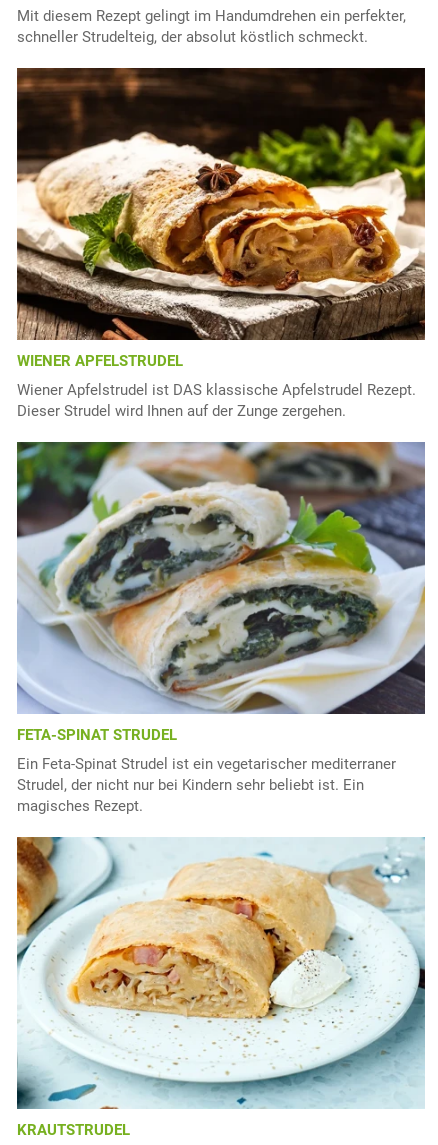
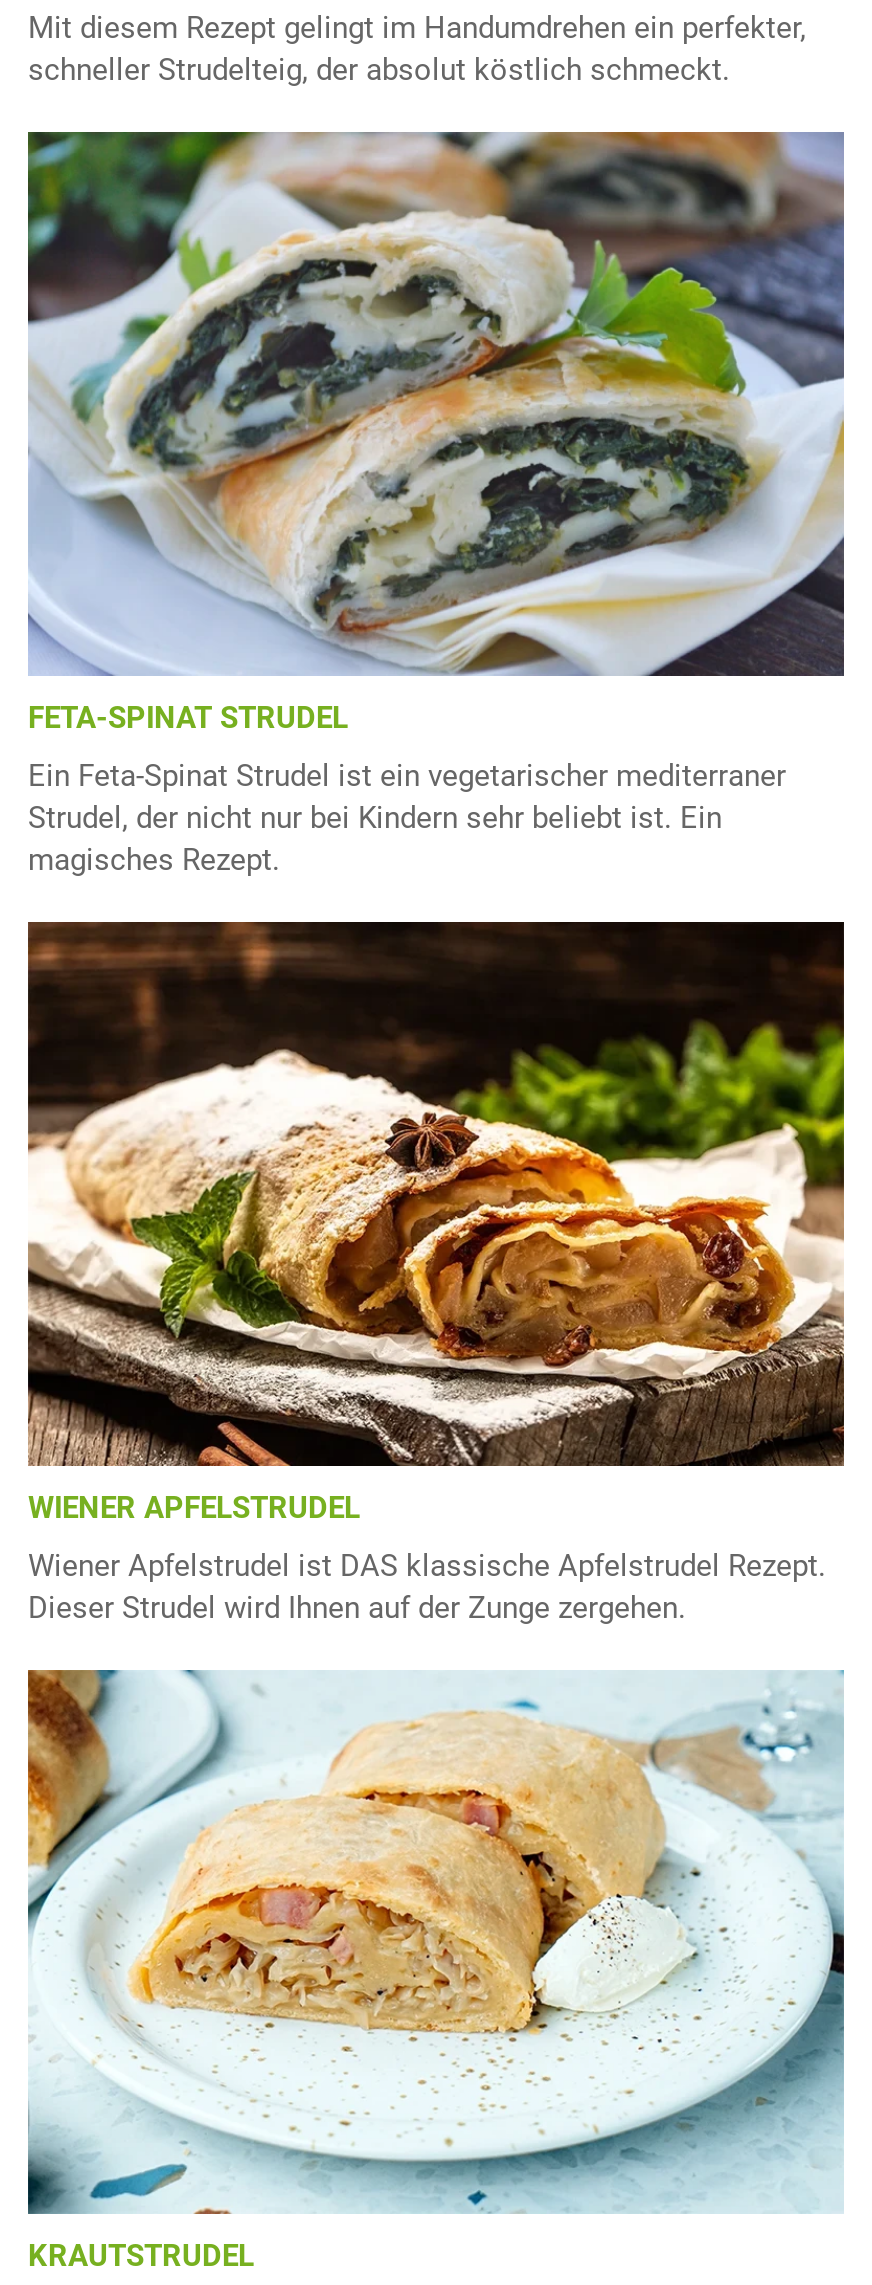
moved [16,67,426,420] -> [26,920,846,1626]: [image] | WIENER APFELSTRUDEL | Wiener Apfelstrudel ist DAS klassische Apfelstrudel Rezept. | Dieser Strudel wird Ihnen auf der Zunge zergehen.
moved [15,439,427,815] -> [24,128,848,878]: [image] | FETA-SPINAT STRUDEL | Ein Feta-Spinat Strudel ist ein vegetarischer mediterraner | Strudel, der nicht nur bei Kindern sehr beliebt ist. Ein | magisches Rezept.

